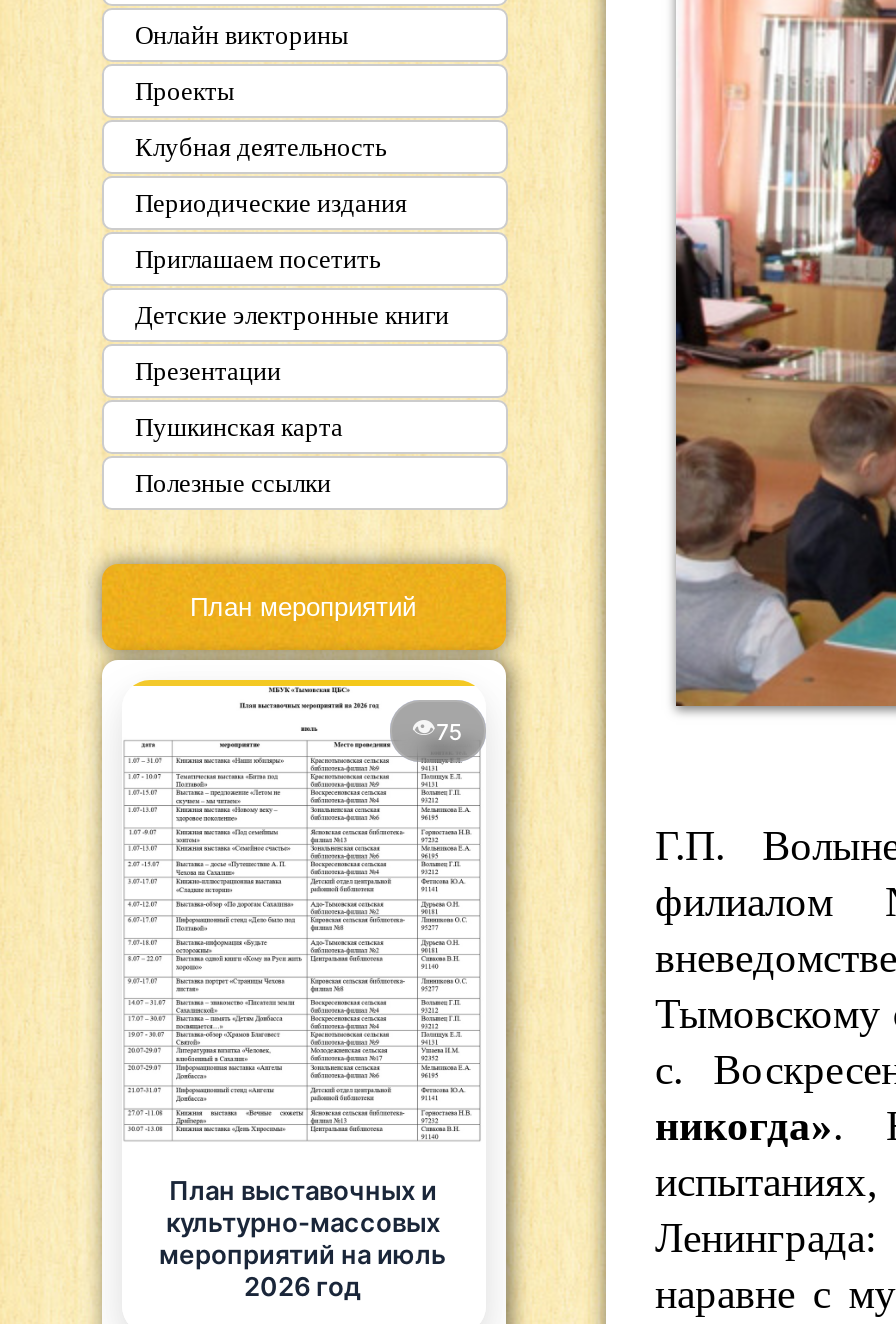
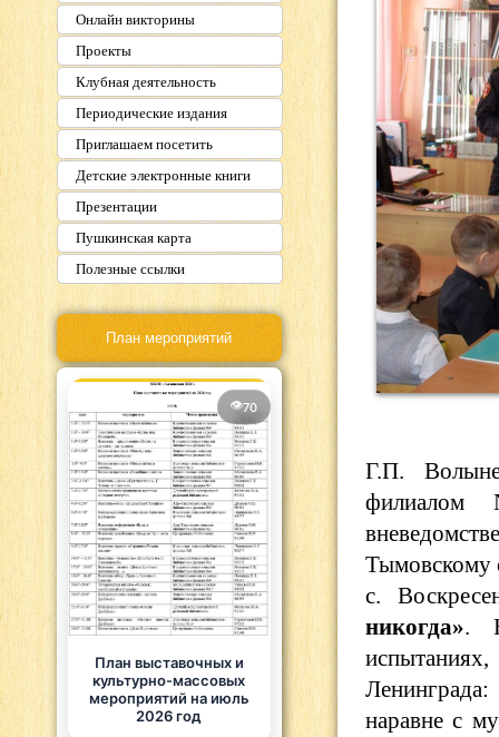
[436,717,463,745] 75 -> [243,399,258,415] 70

